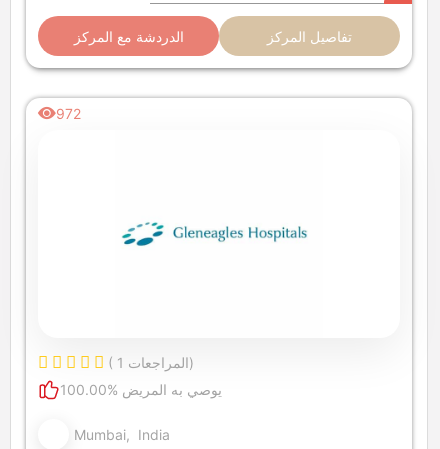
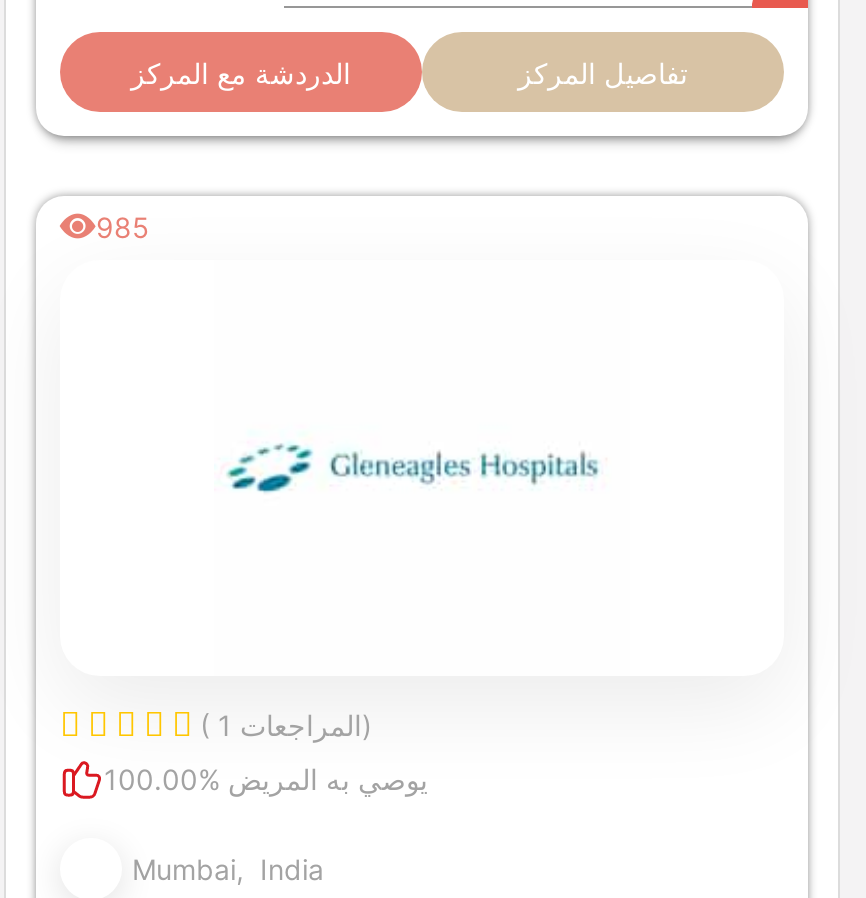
[56,105,81,122] 972 -> [96,210,150,244] 985

